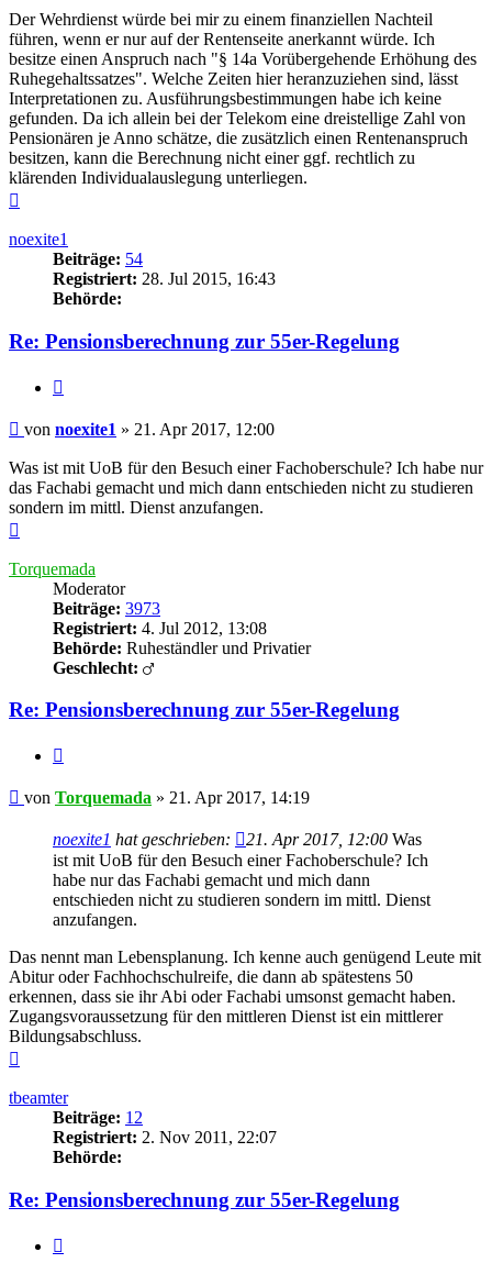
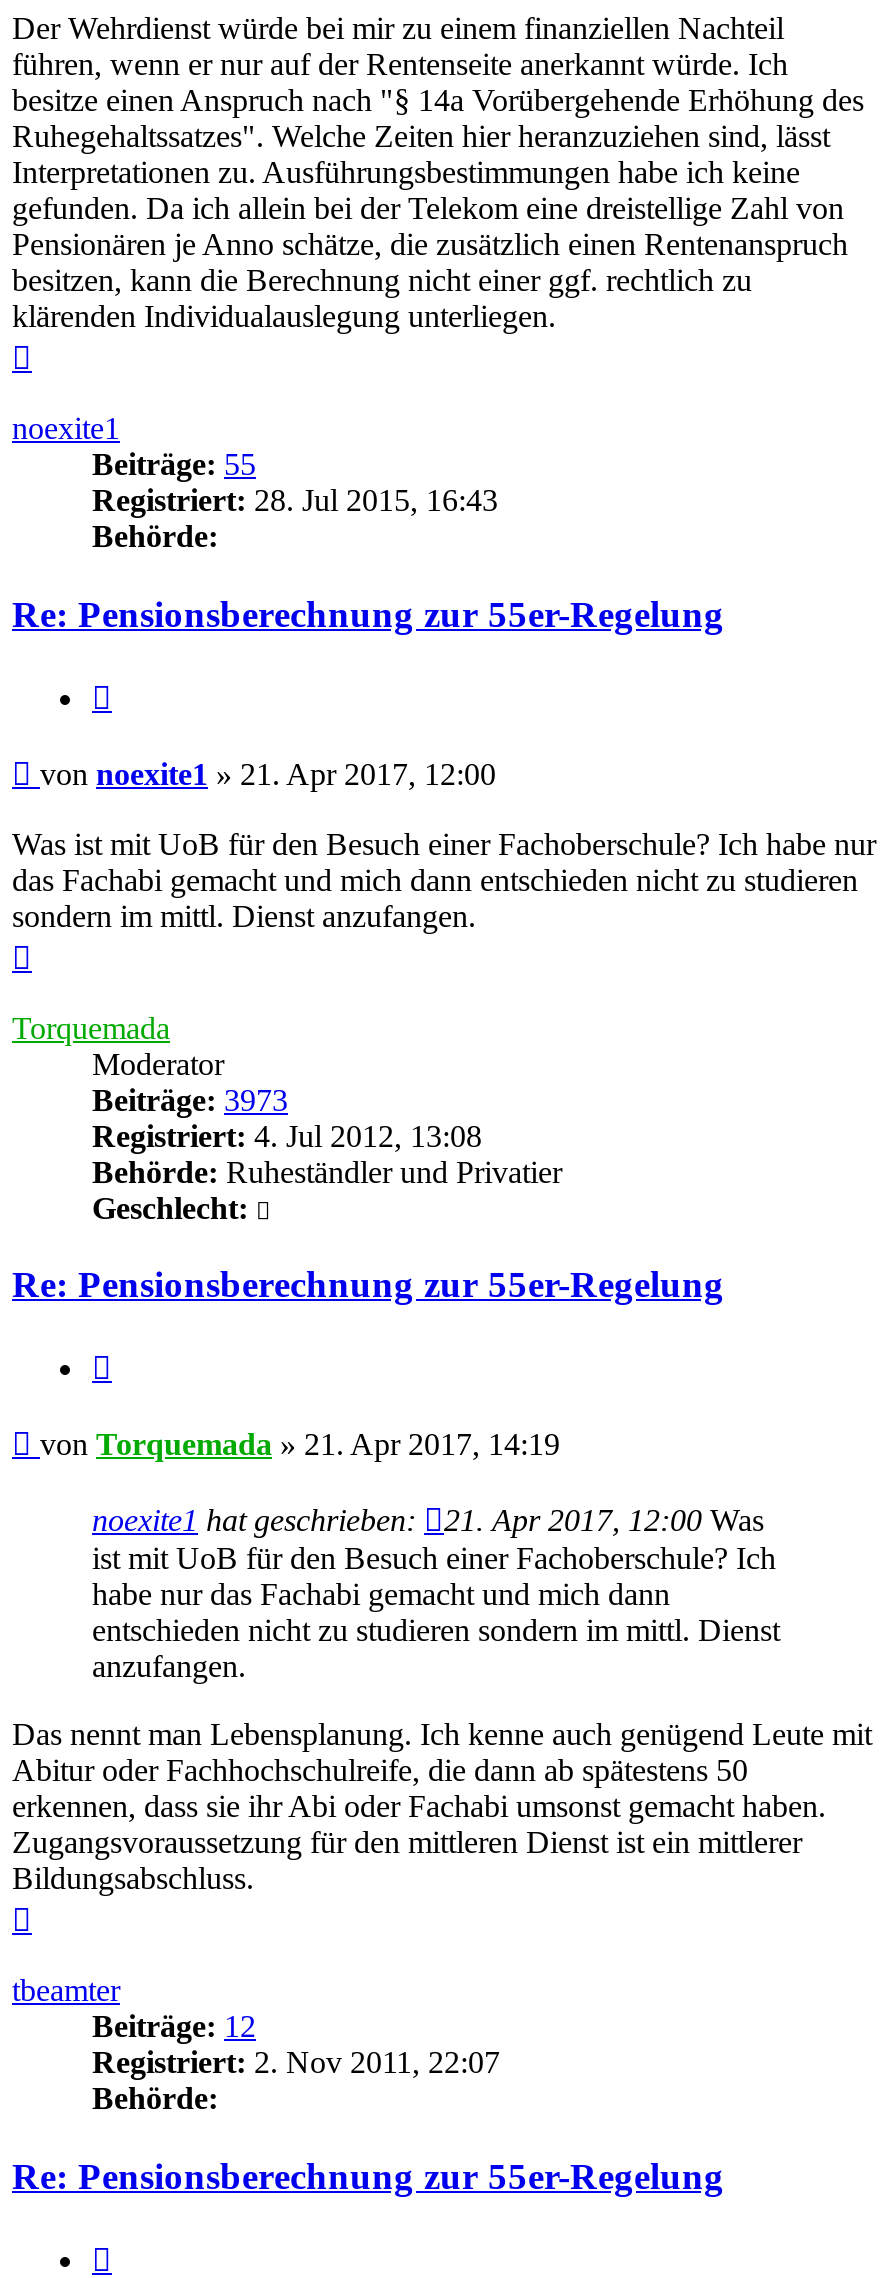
[53,250,143,269] Beiträge: 54 -> [92,448,256,482] Beiträge: 55

